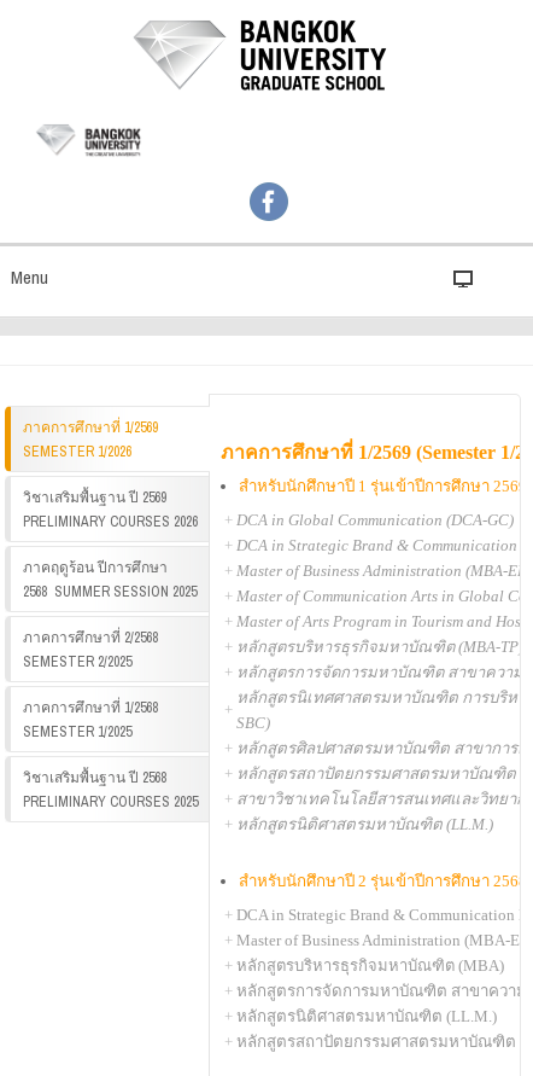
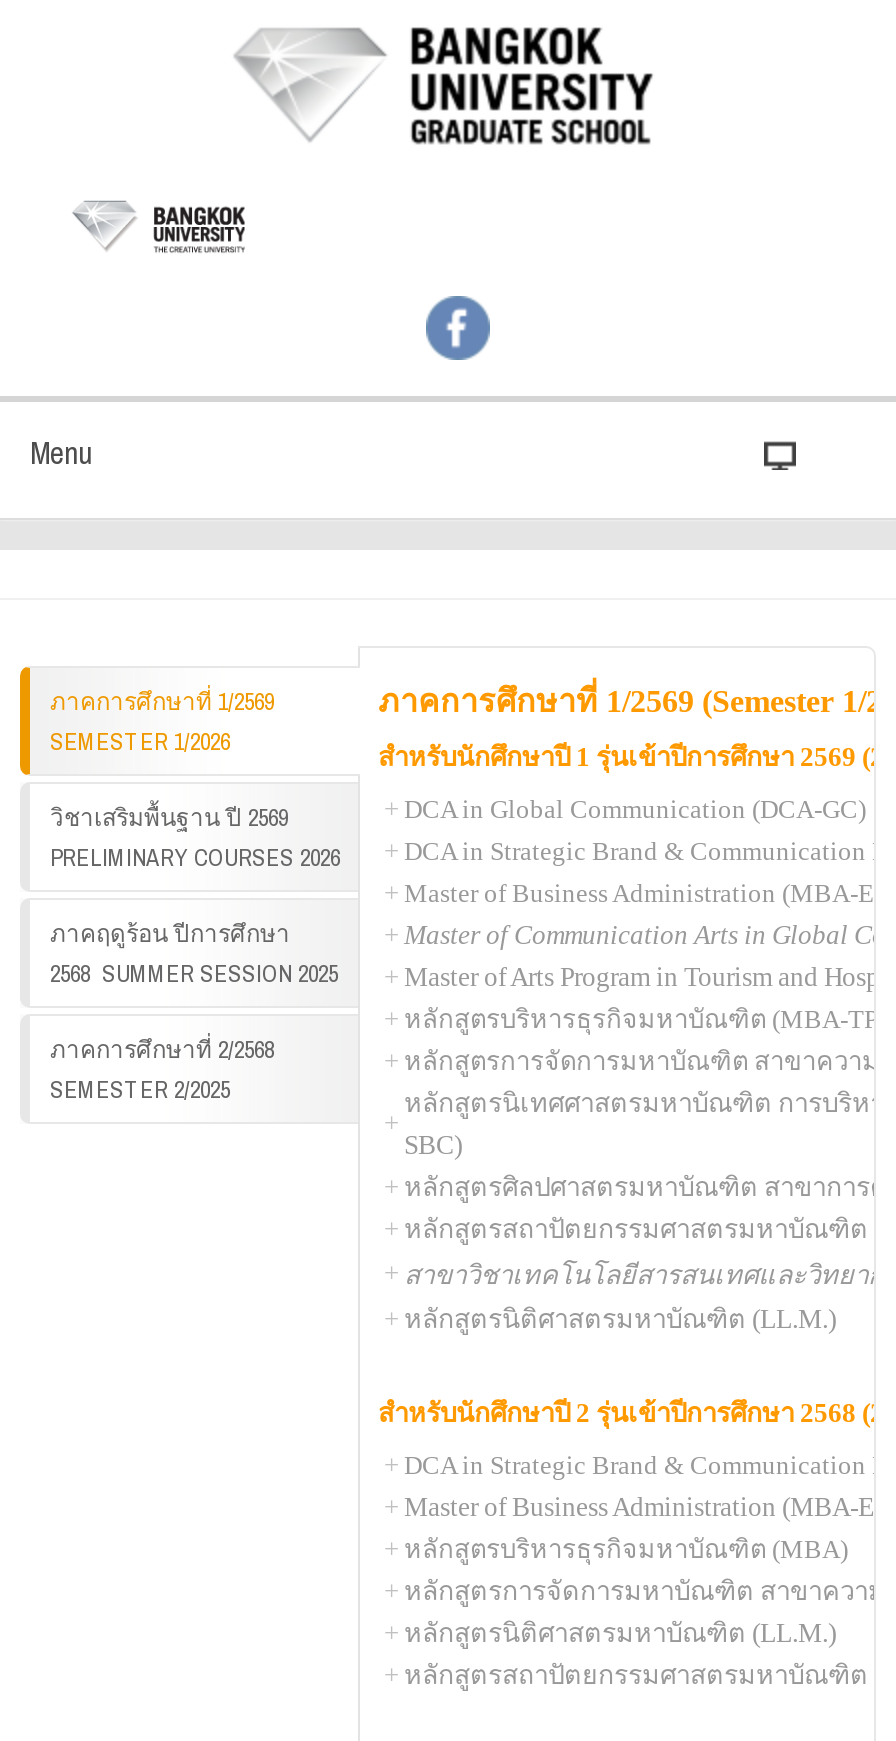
[23,698,198,812] ภาคการศึกษาที่ 1/2568 | SEMESTER 1/2025 | วิชาเสริมพื้นฐาน ปี 2568 | PRELIMINARY COURSES 2025 -> none

